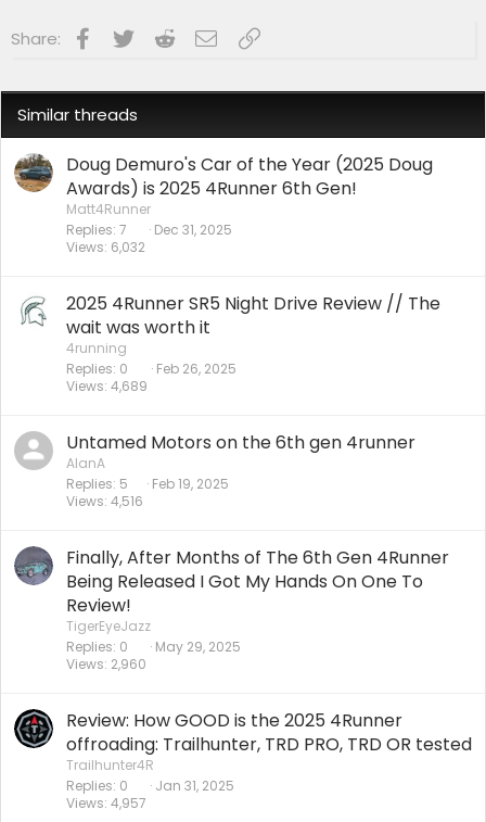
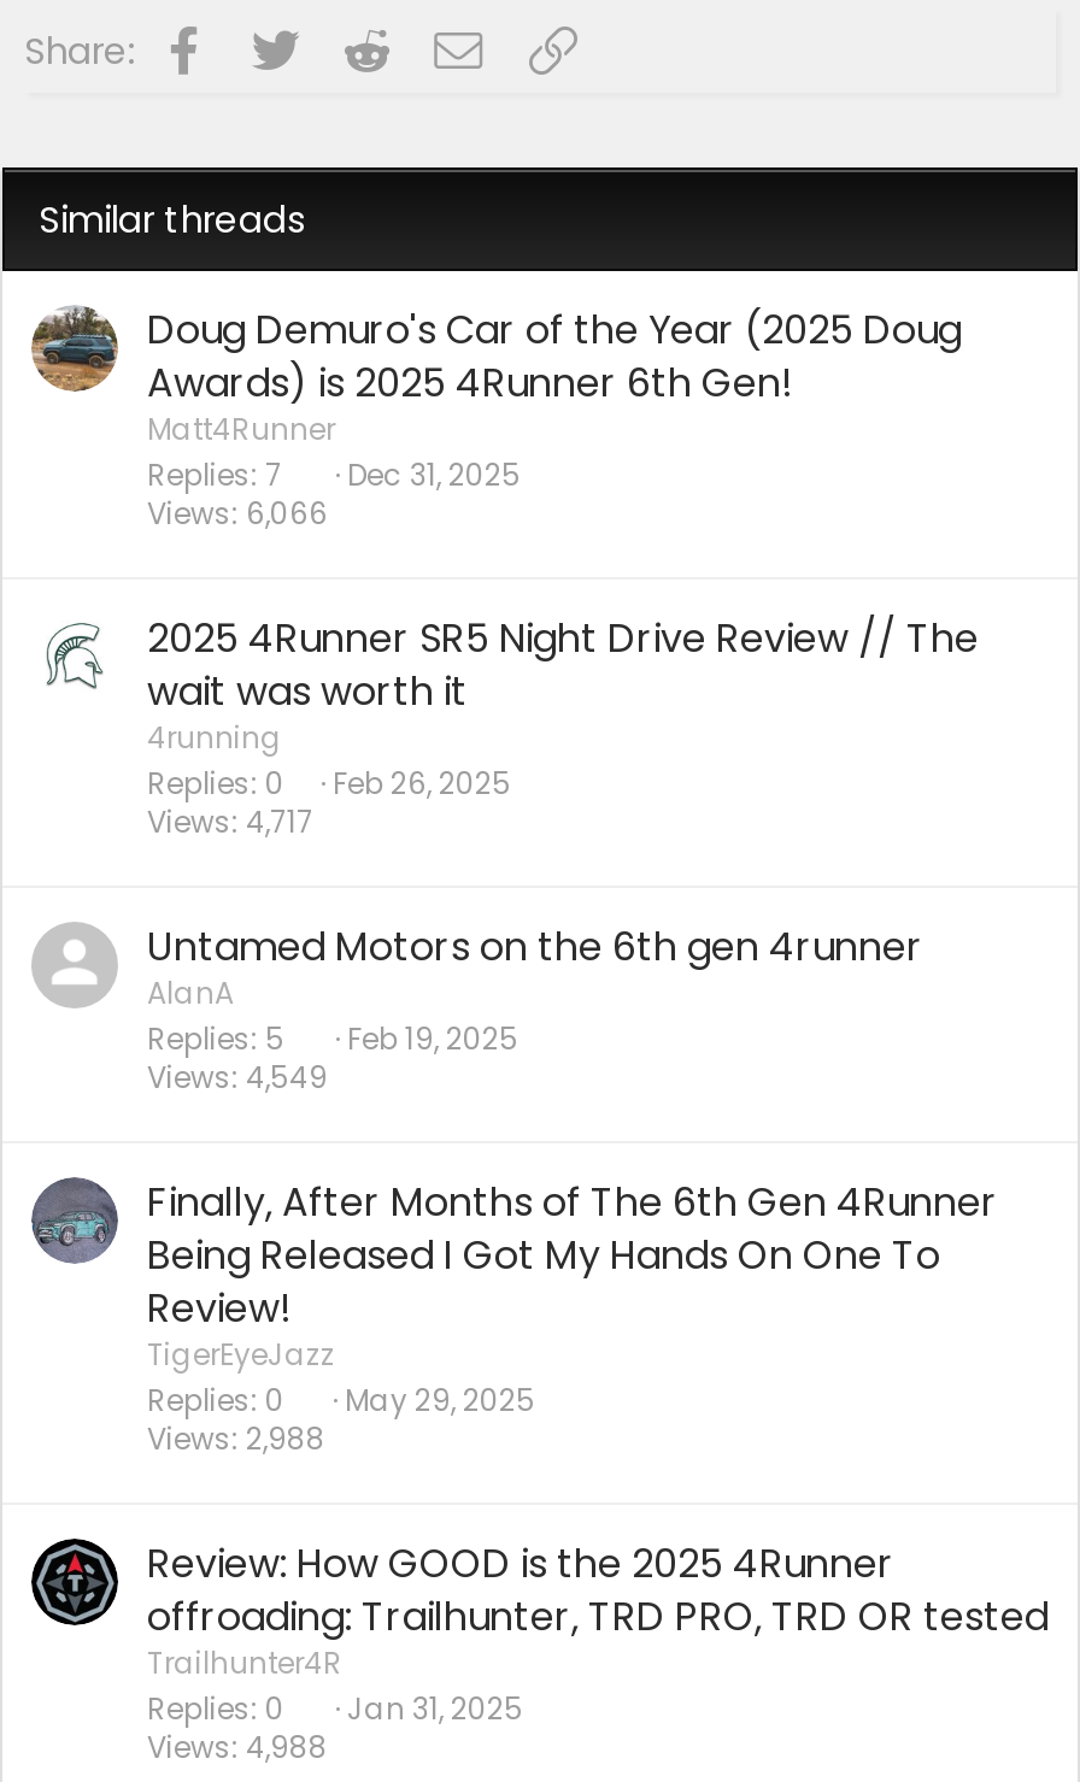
[66,238,145,256] Views 6,032 -> [147,493,328,534] Views 6,066
[66,377,148,395] Views 4,689 -> [147,801,313,842] Views 4,717
[66,492,143,510] Views 4,516 -> [147,1057,328,1098] Views 4,549
[66,655,146,673] Views 2,960 -> [147,1418,325,1459] Views 2,988
[66,794,146,812] Views 4,957 -> [147,1727,328,1768] Views 4,988

